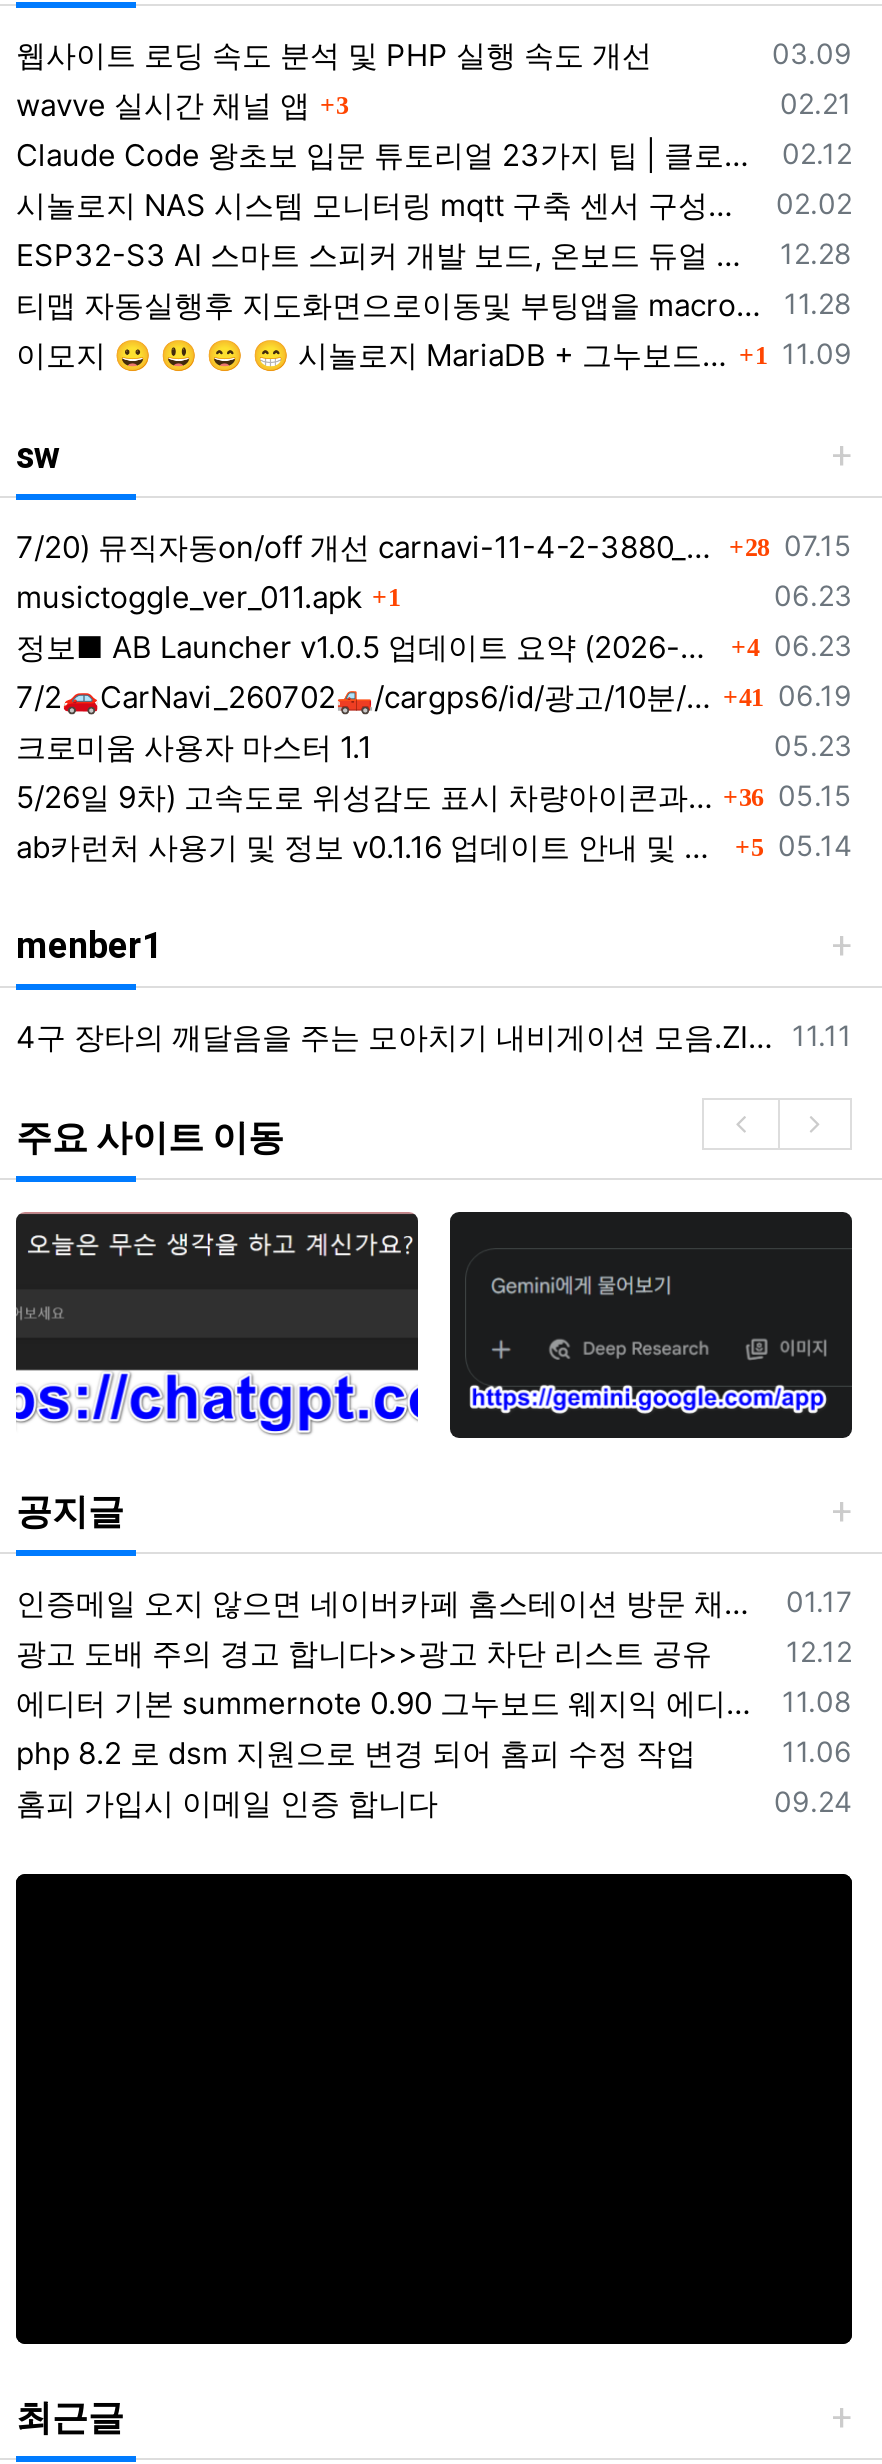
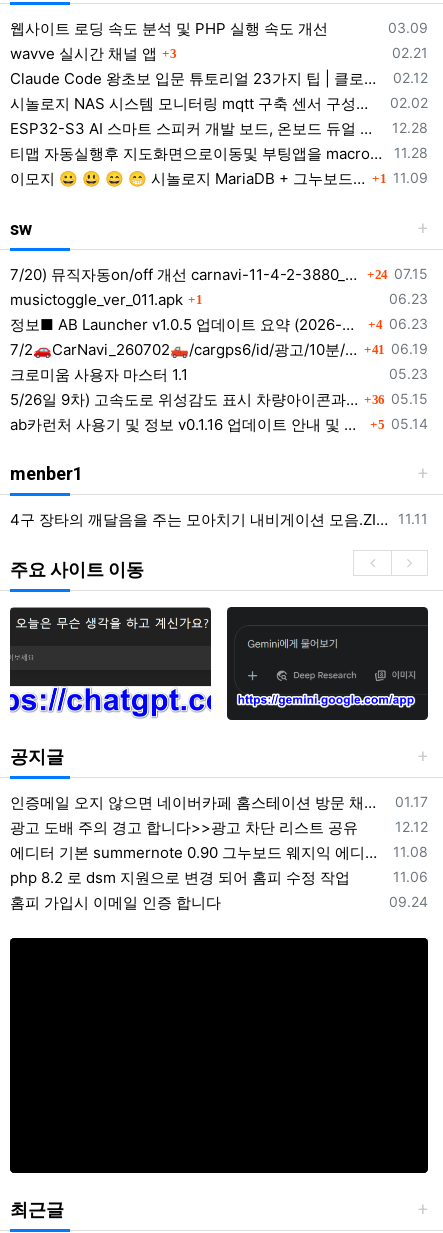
[745,534,769,562] 28 -> [374,268,386,282] 24

